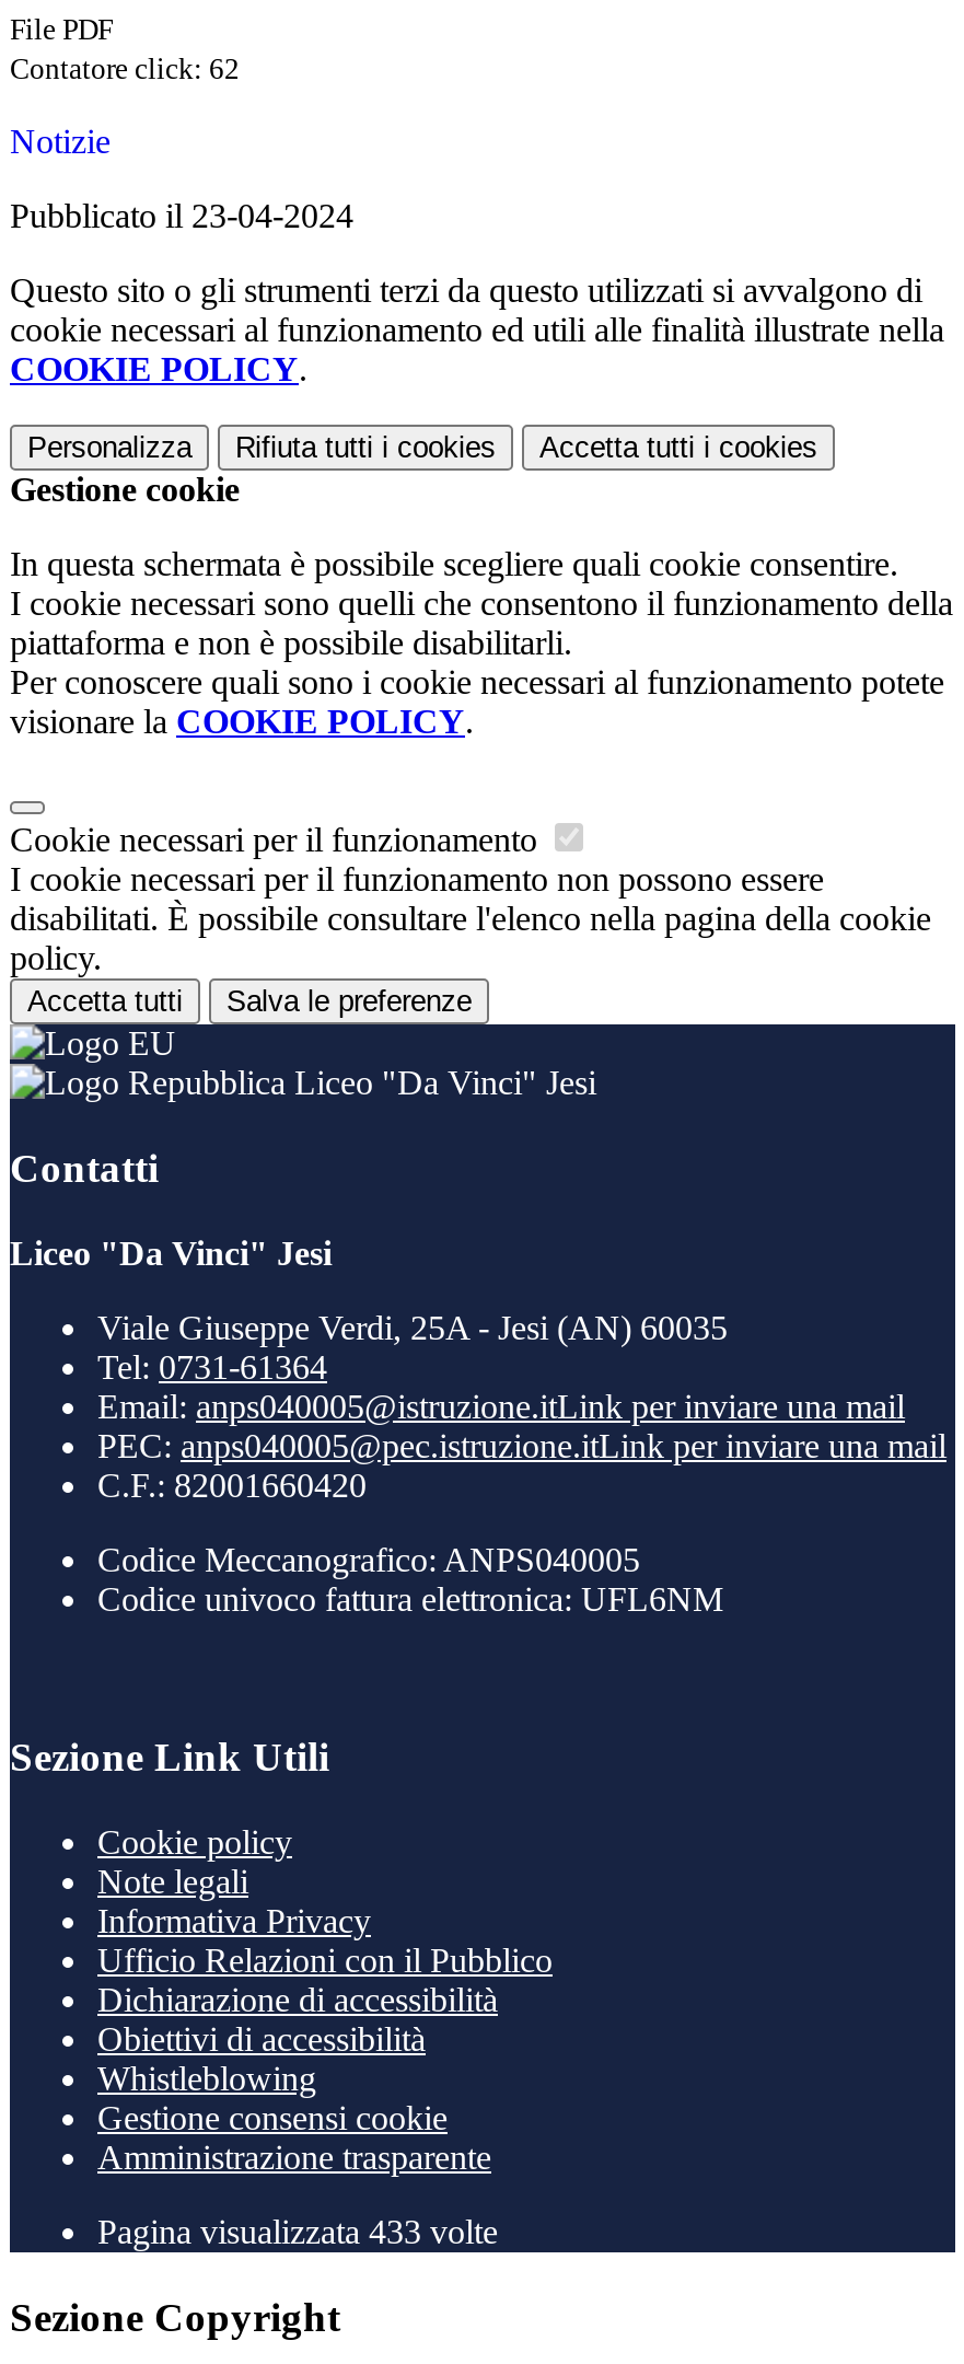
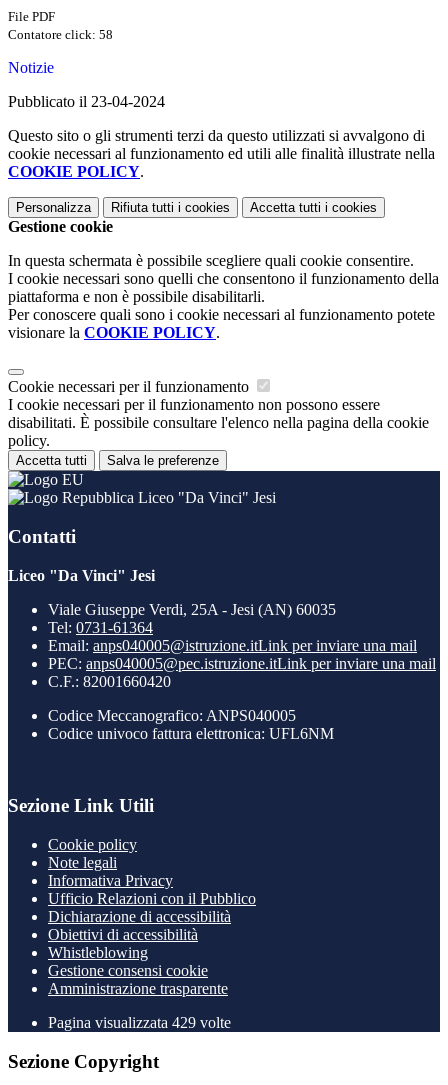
[10,53,240,86] Contatore click: 62 -> [8,27,113,42] Contatore click: 58
[97,2213,498,2250] Pagina visualizzata 433 volte -> [48,1014,231,1031] Pagina visualizzata 429 volte

